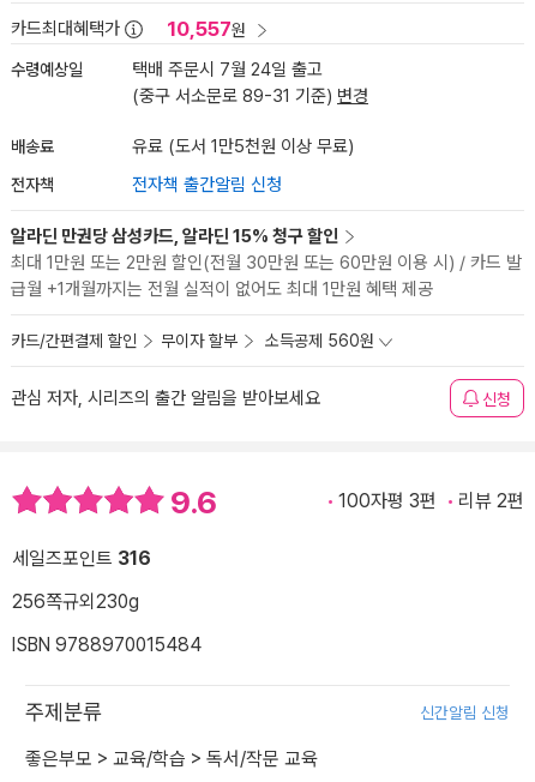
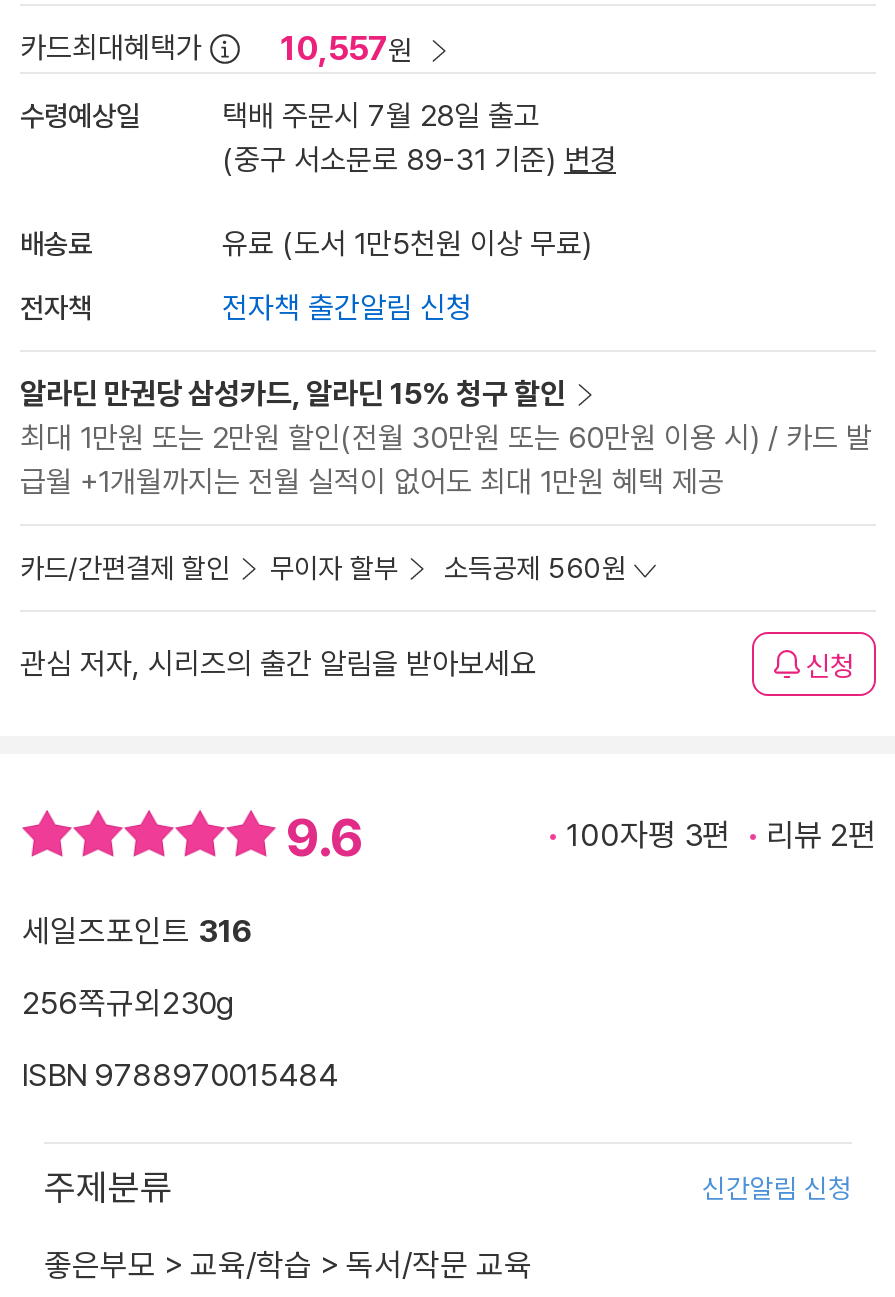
[132,59,323,80] 택배 주문시 7월 24일 출고 -> [222,98,540,134] 택배 주문시 7월 28일 출고

